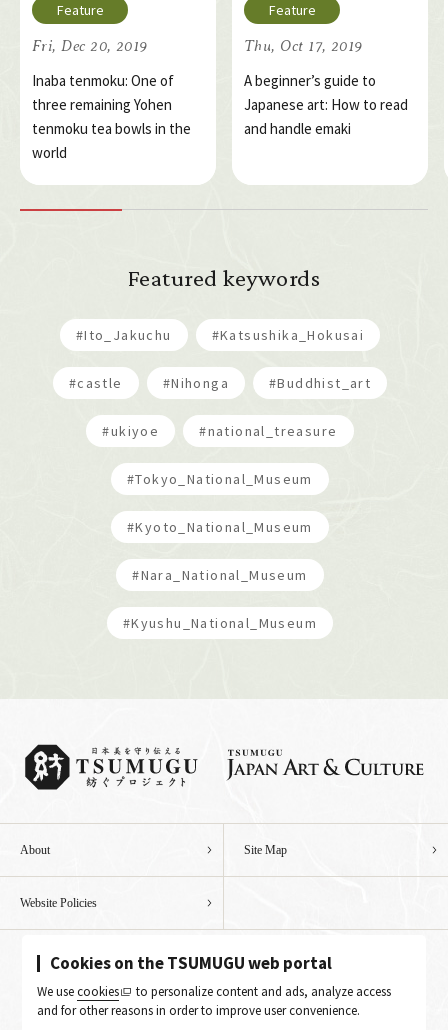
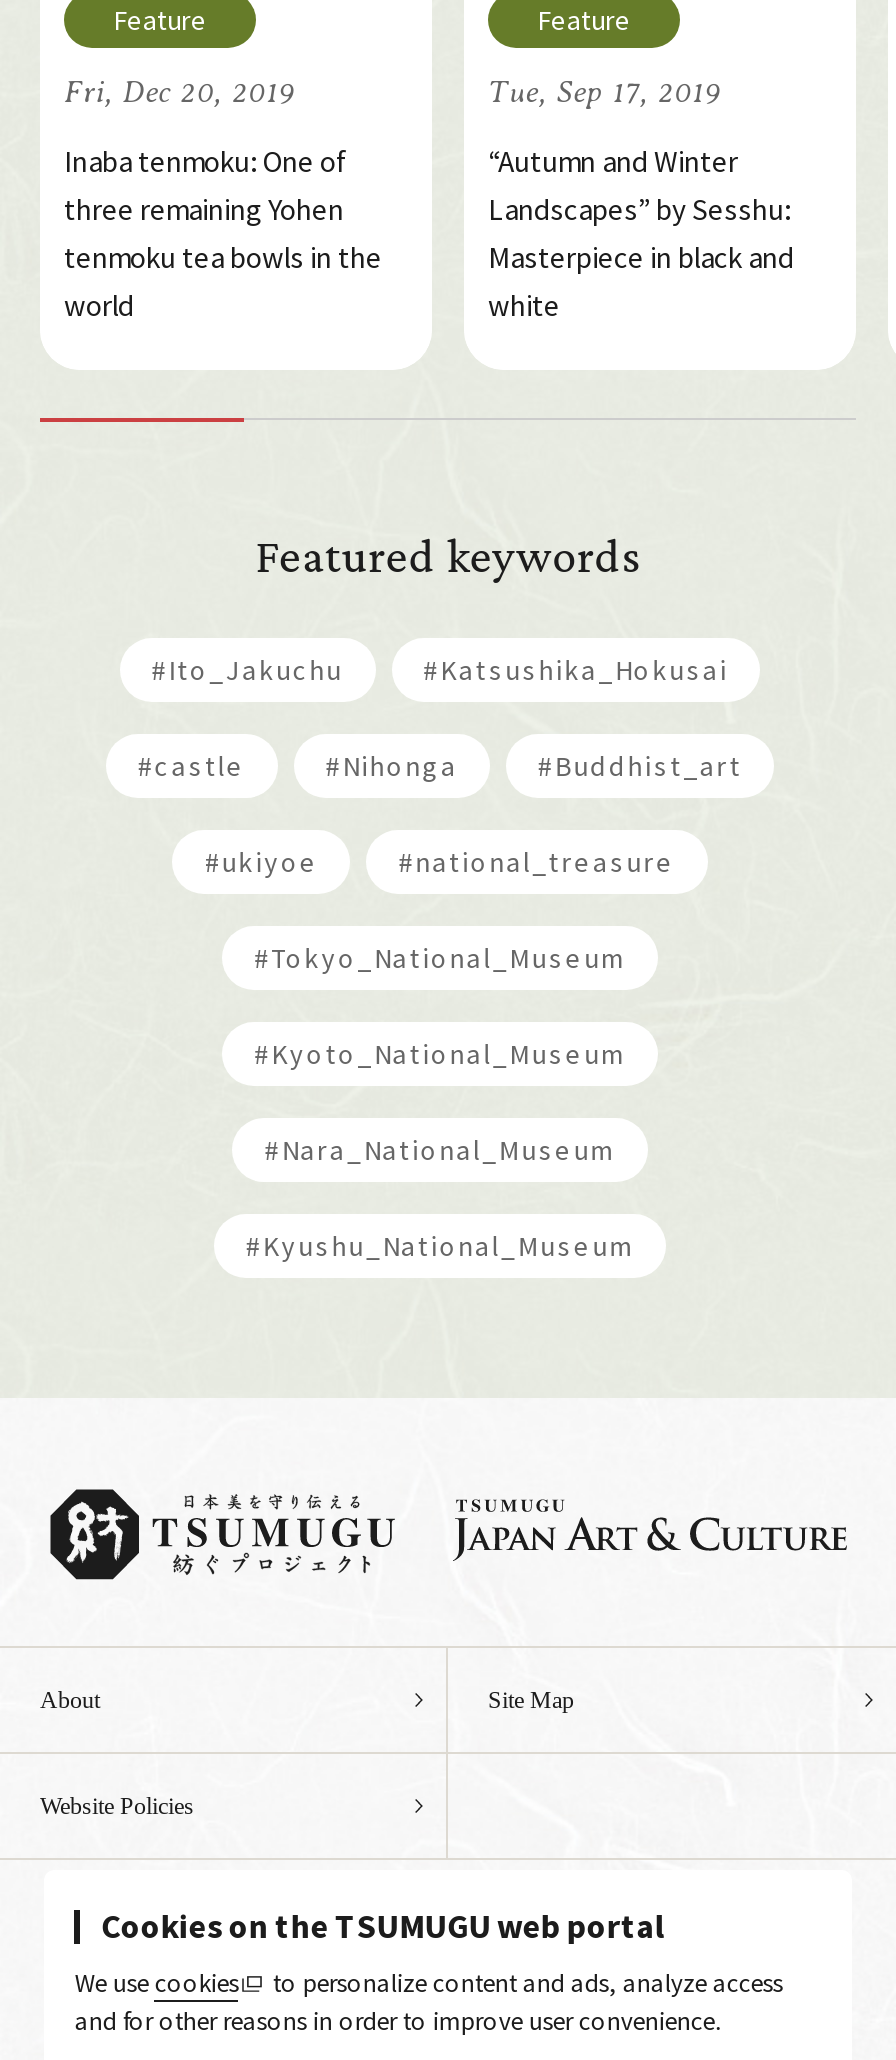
[244,37,363,55] Thu, Oct 17, 2019 -> [488,74,721,110] Tue, Sep 17, 2019
[244,71,408,138] A beginner’s guide to | Japanese art: How to read | and handle emaki -> [488,142,794,324] “Autumn and Winter | Landscapes” by Sesshu: | Masterpiece in black and | white

